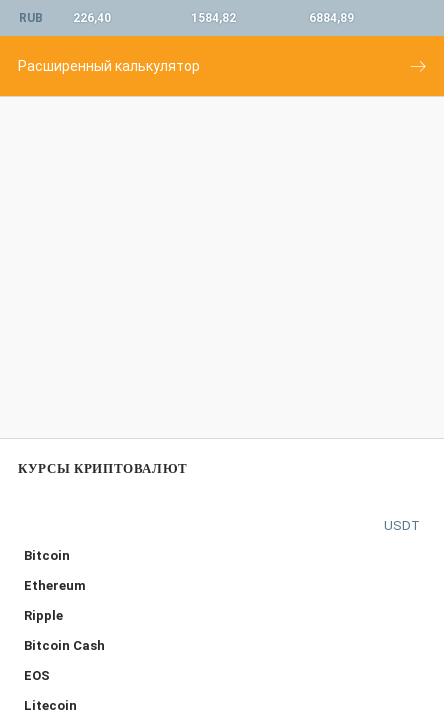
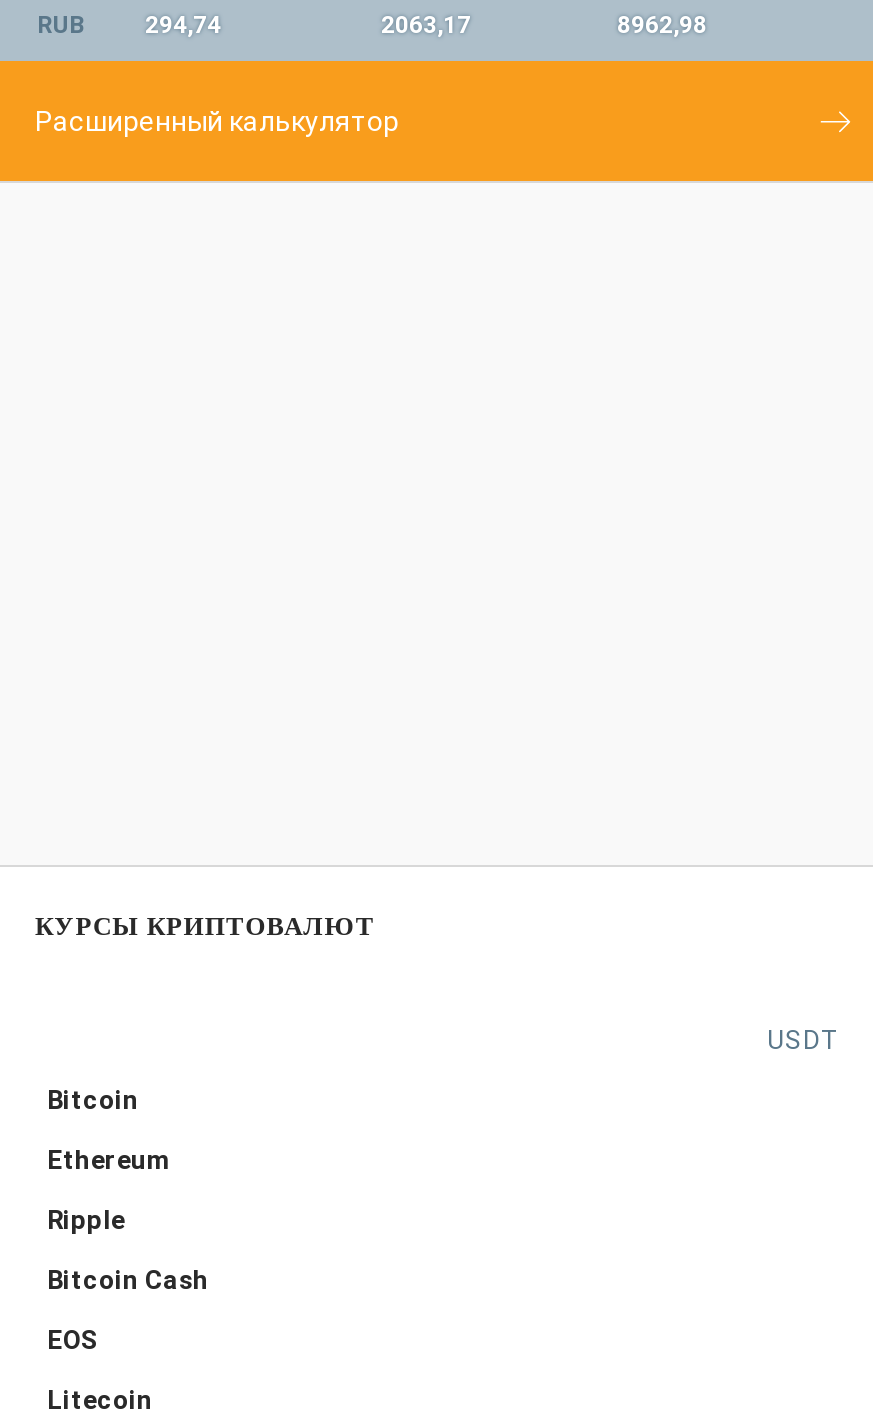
[73,11,111,25] 226,40 -> [145,11,221,39] 294,74
[191,11,236,25] 1584,82 -> [381,11,471,39] 2063,17
[309,11,354,25] 6884,89 -> [617,11,707,39] 8962,98

